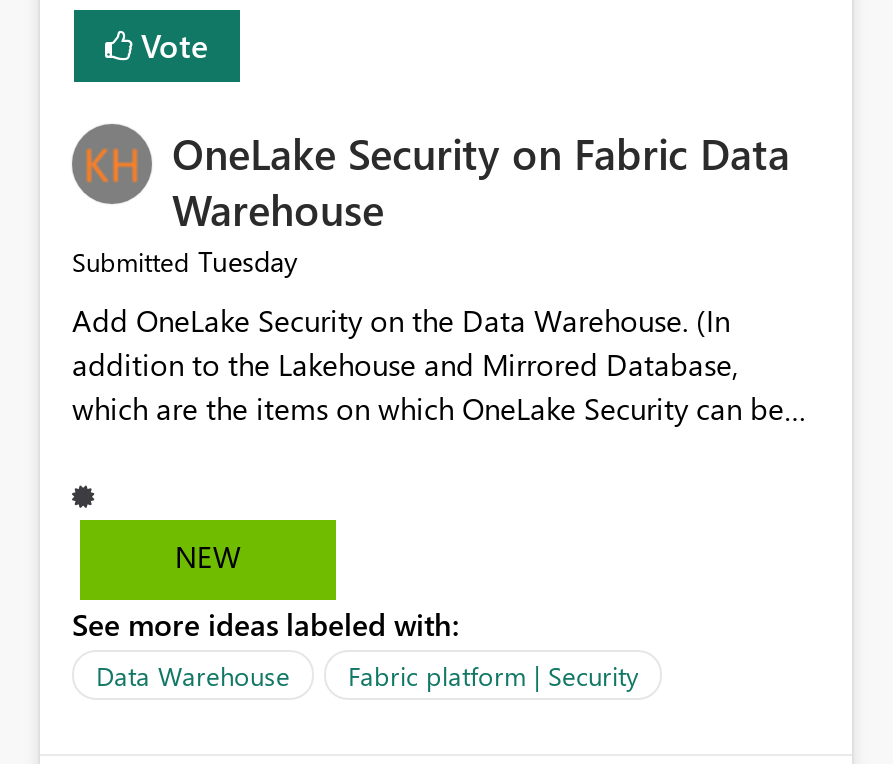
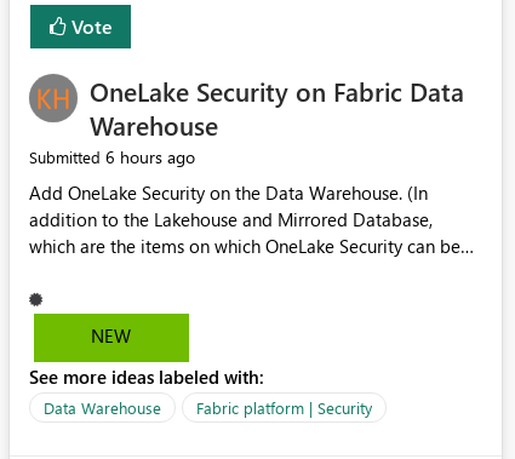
[72,243,298,281] Submitted Tuesday -> [29,146,195,169] Submitted 6 hours ago

